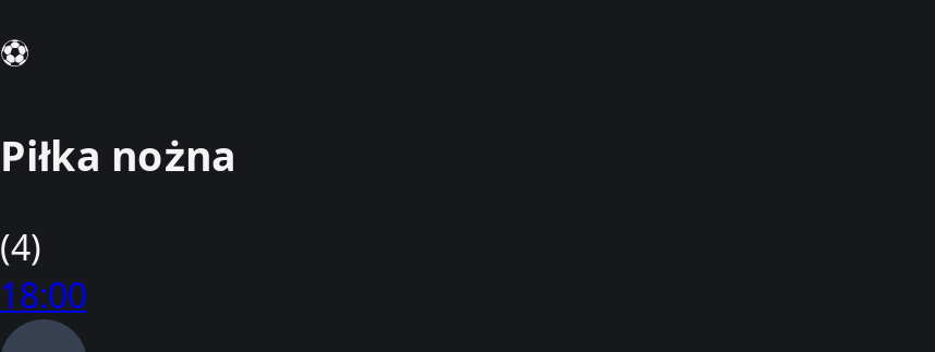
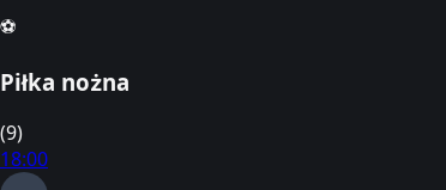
[0,224,41,272] (4) -> [0,120,23,146] (9)

